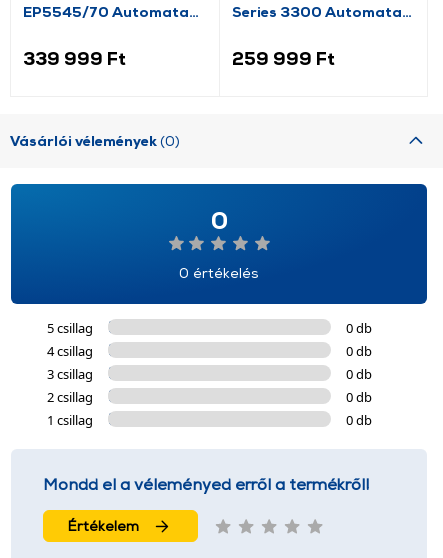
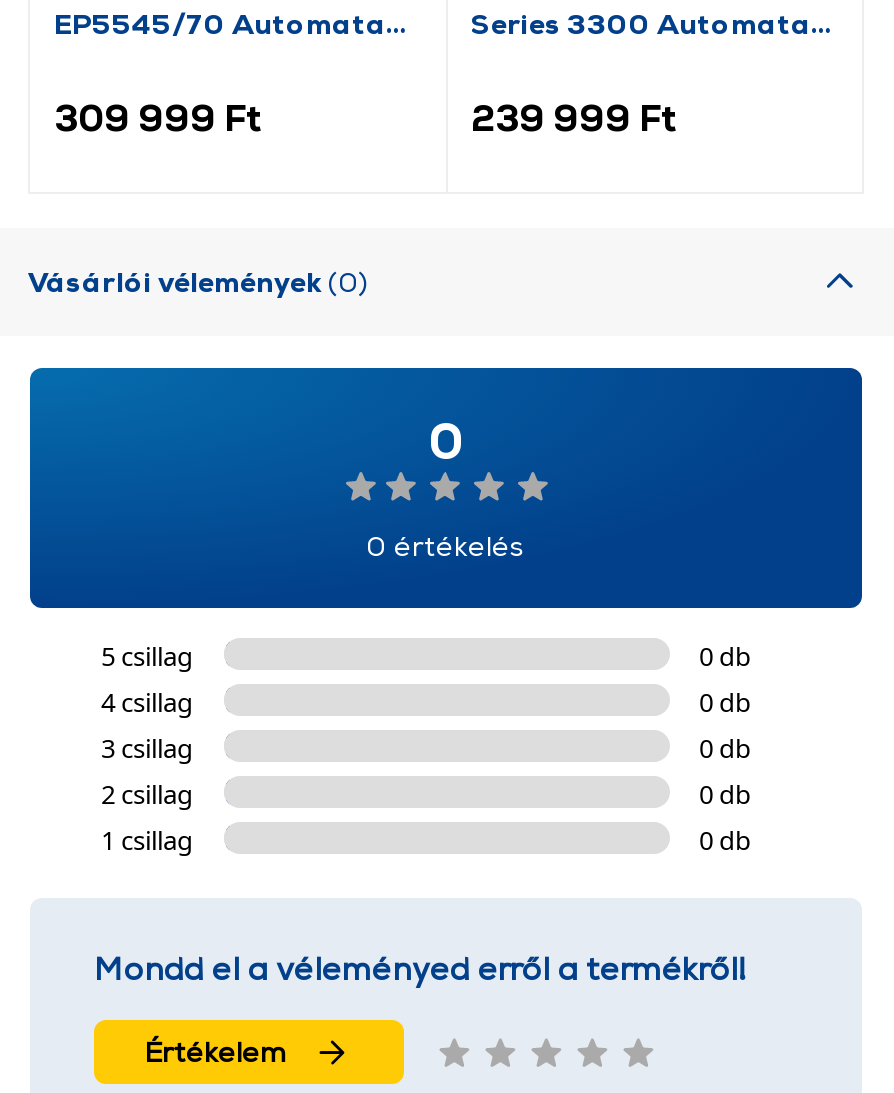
[23,48,126,69] 339 999 Ft -> [54,95,262,137] 309 999 Ft
[231,48,334,69] 259 999 Ft -> [471,95,677,137] 239 999 Ft

